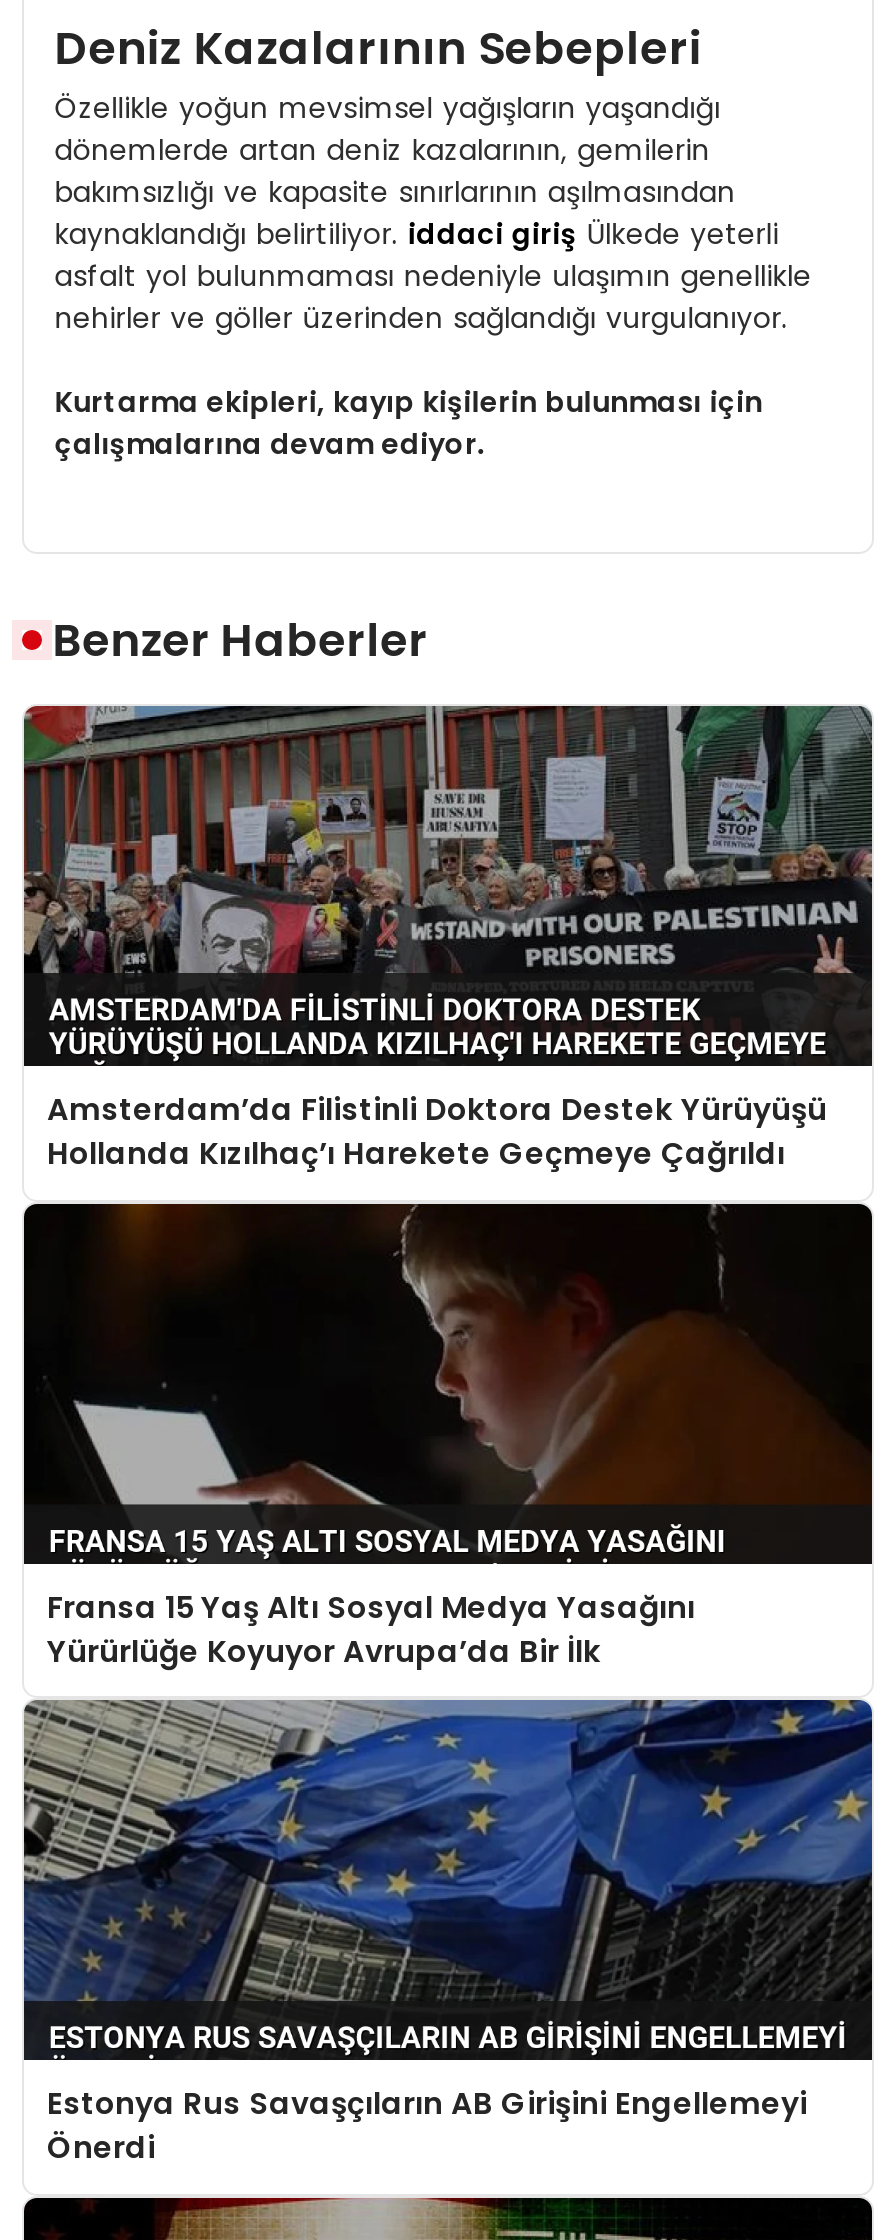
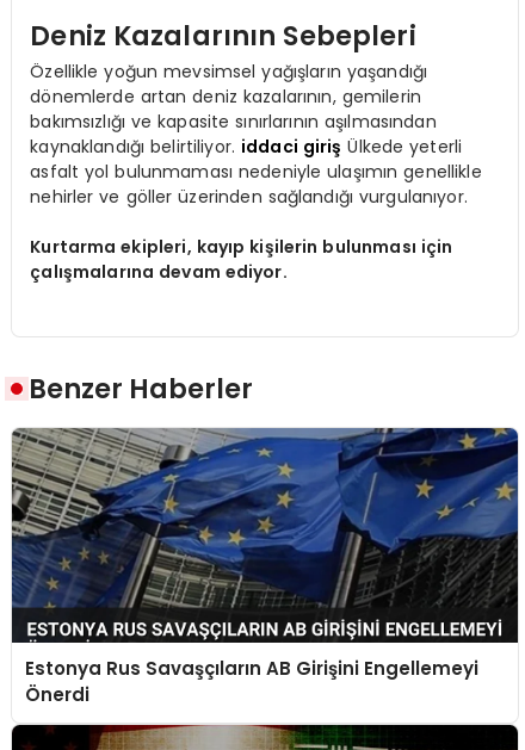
[22,704,874,1175] [image] | Amsterdam’da Filistinli Doktora Destek Yürüyüşü | Hollanda Kızılhaç’ı Harekete Geçmeye Çağrıldı -> none
[24,1202,872,1672] [image] | Fransa 15 Yaş Altı Sosyal Medya Yasağını | Yürürlüğe Koyuyor Avrupa’da Bir İlk -> none

